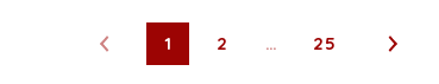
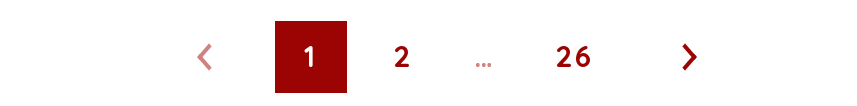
[313,32,337,54] 25 -> [555,37,595,75] 26

